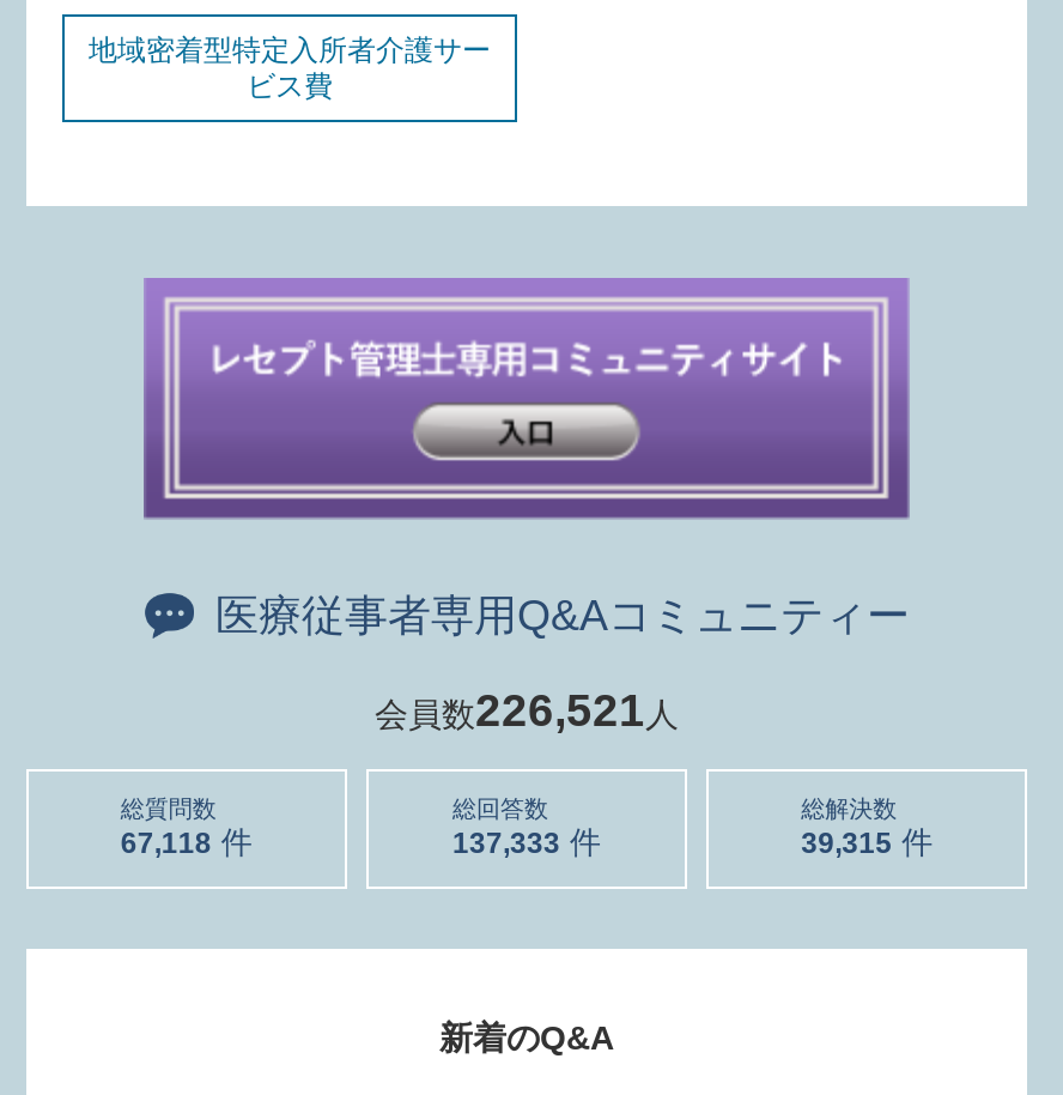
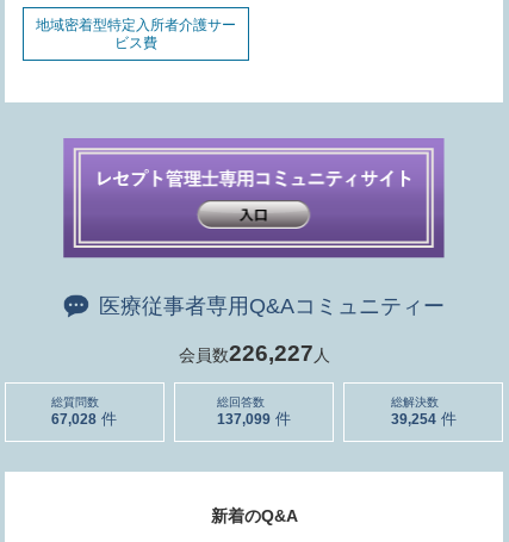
[375,685,679,736] 会員数226,521人 -> [178,341,330,366] 会員数226,227人
[121,828,212,861] 67,118 -> [52,412,97,428] 67,028
[452,828,560,861] 137,333 -> [217,412,271,428] 137,099
[801,828,892,861] 39,315 -> [391,412,436,428] 39,254

